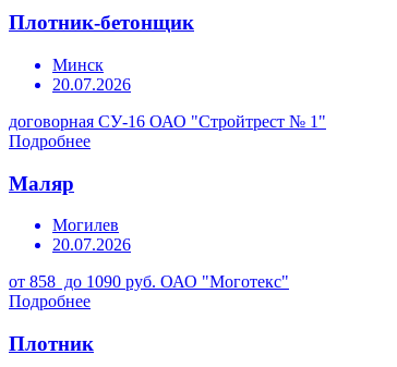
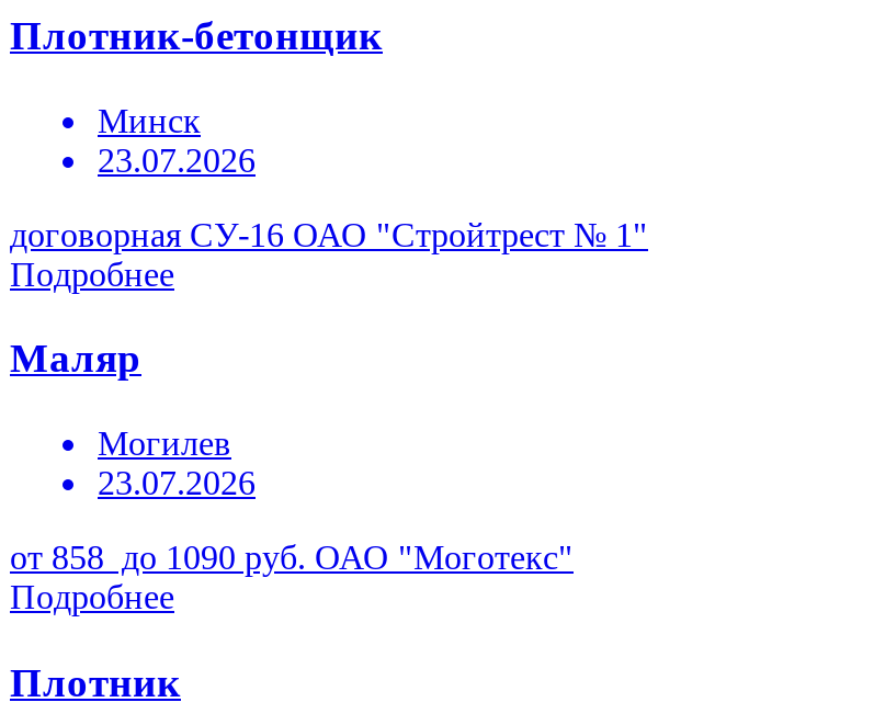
[52,75,131,94] 20.07.2026 -> [98,140,256,178] 23.07.2026
[52,236,131,254] 20.07.2026 -> [98,464,256,501] 23.07.2026

